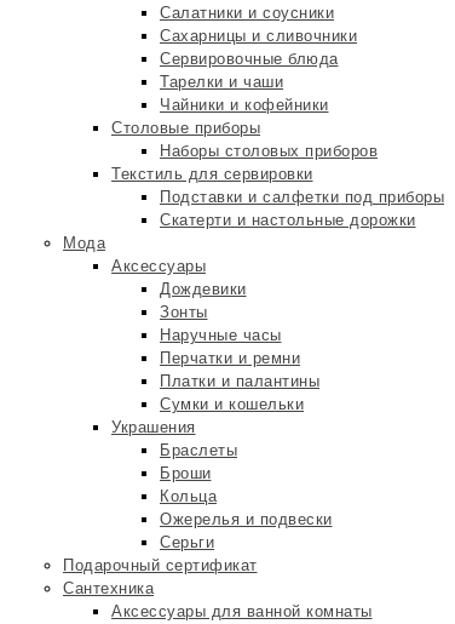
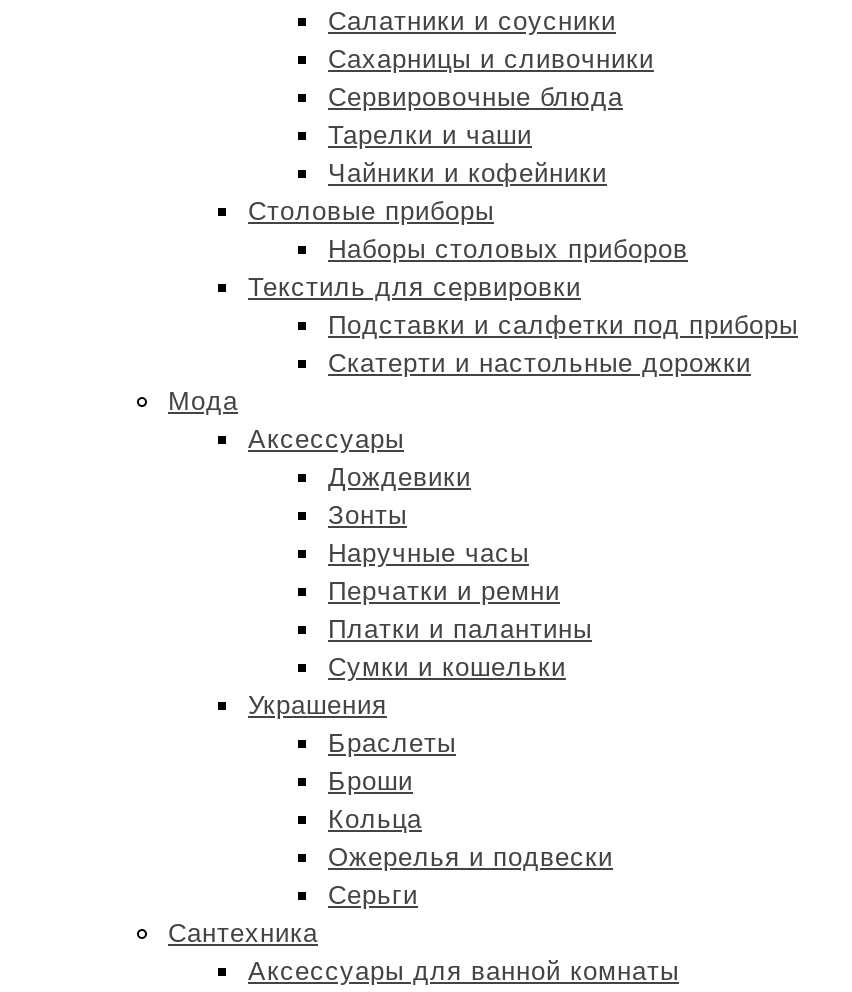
[63,556,257,574] Подарочный сертификат -> none

